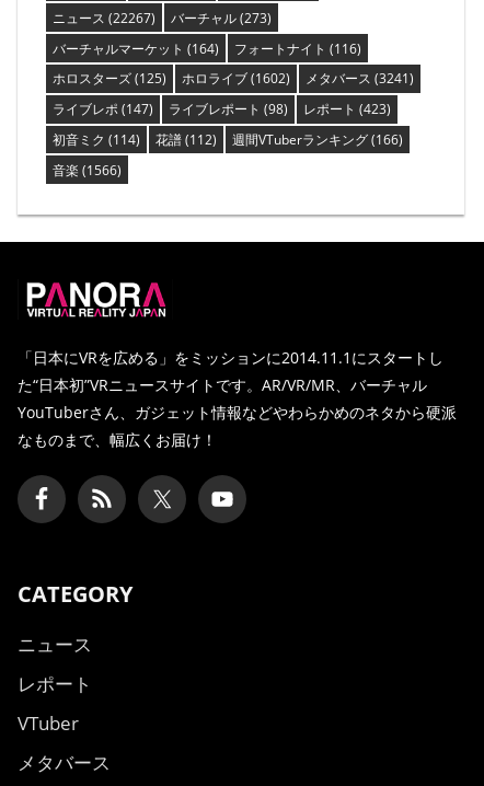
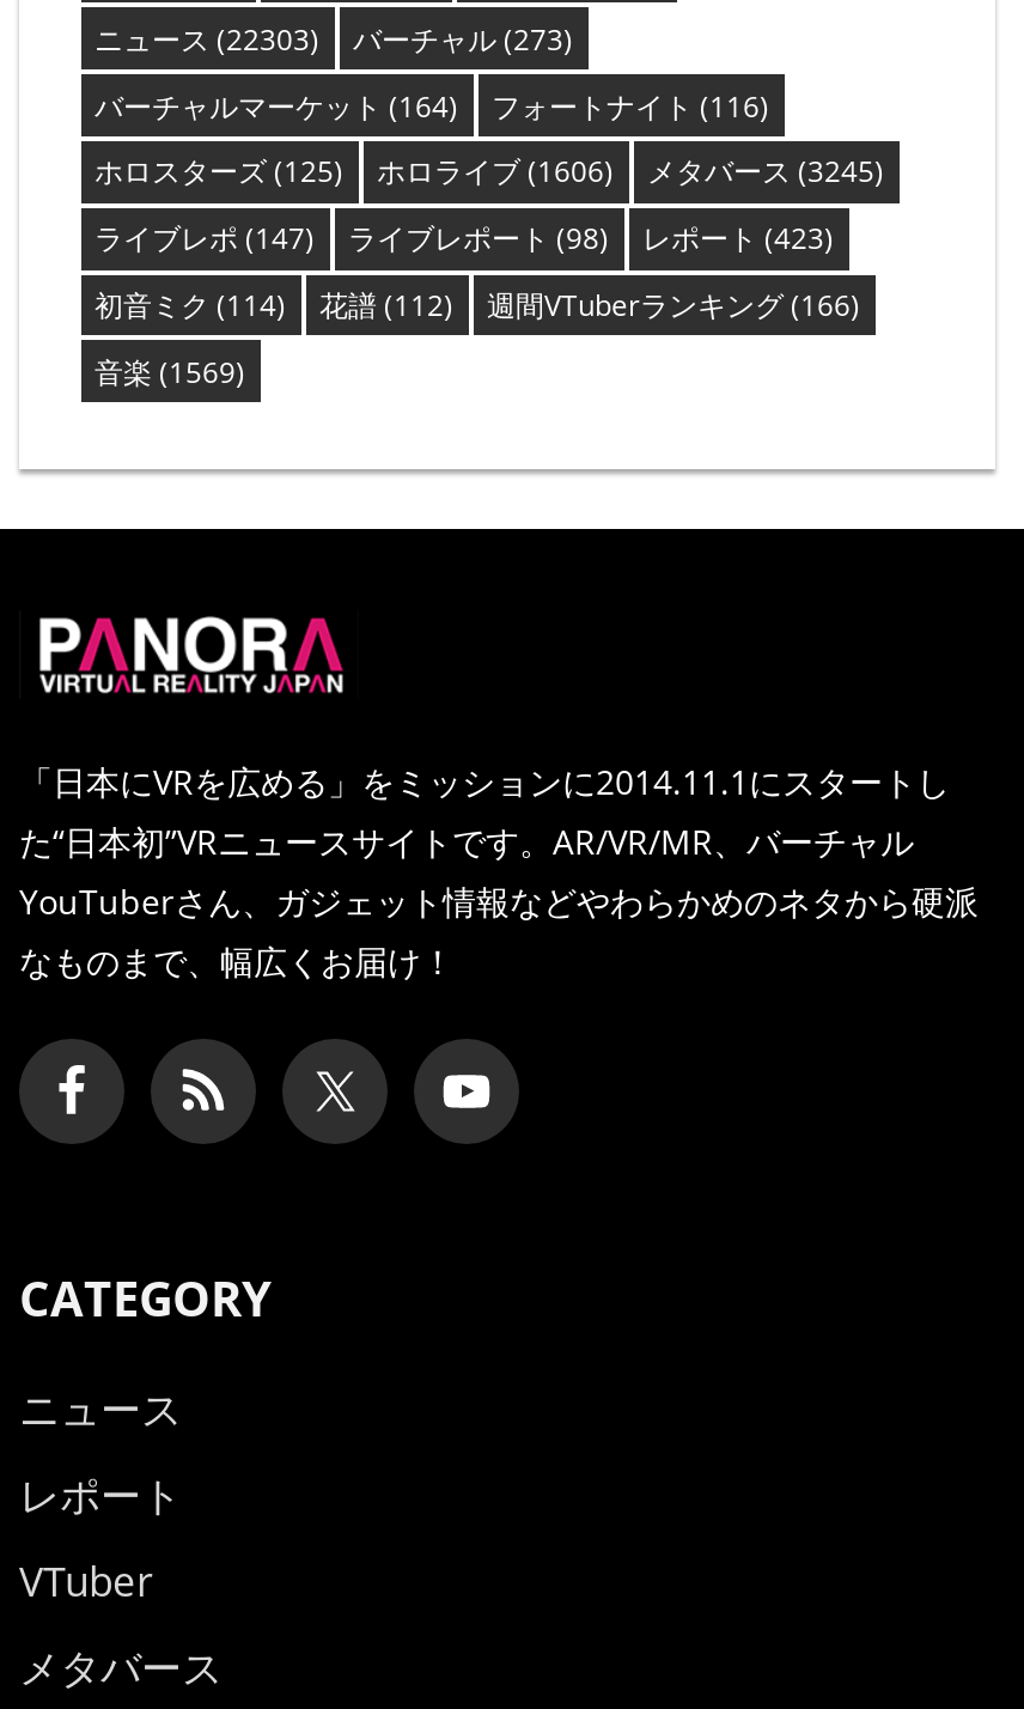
[52,9,271,27] ニュース(22267) バーチャル(273) -> [95,19,573,59] ニュース(22303) バーチャル(273)
[181,69,290,88] ホロライブ(1602) -> [377,152,614,192] ホロライブ(1606)
[305,69,413,88] メタバース(3241) -> [647,152,884,192] メタバース(3245)
[52,161,121,179] 音楽(1566) -> [95,351,245,392] 音楽(1569)

